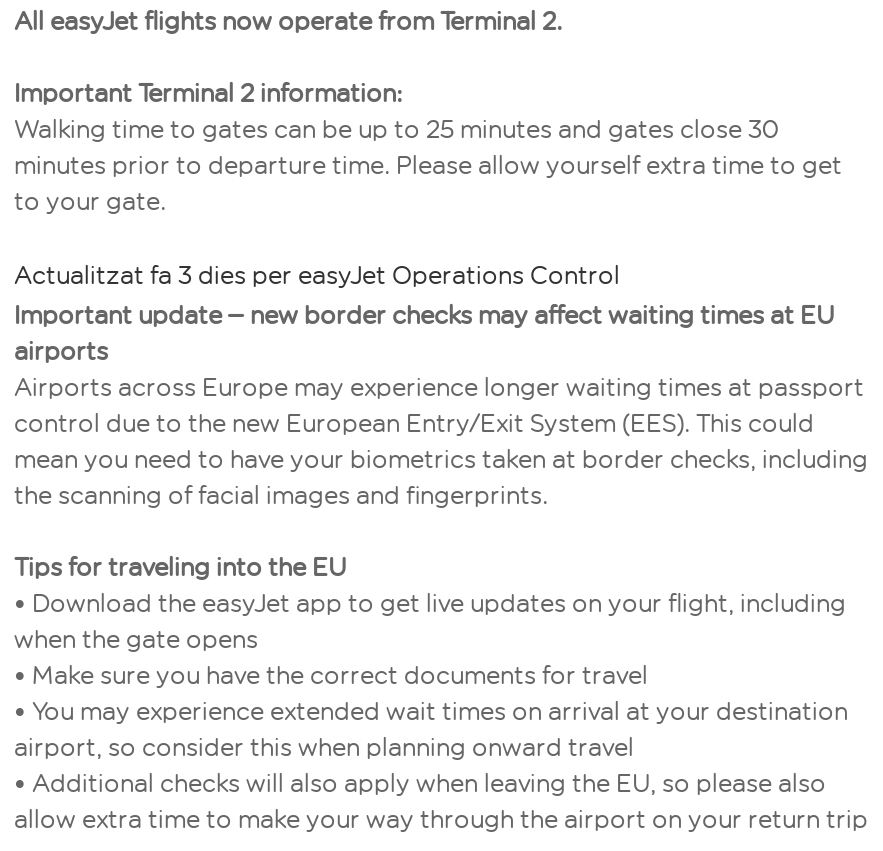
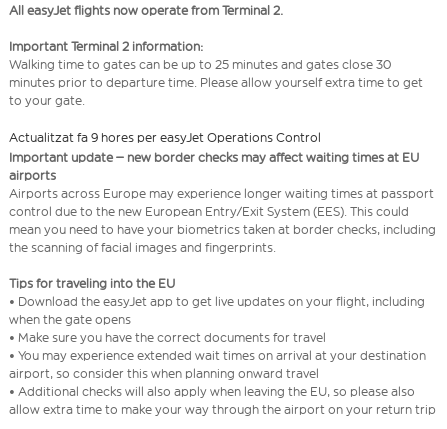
[14,260,620,290] Actualitzat fa 3 dies per easyJet Operations Control -> [9,130,321,145] Actualitzat fa 9 hores per easyJet Operations Control

